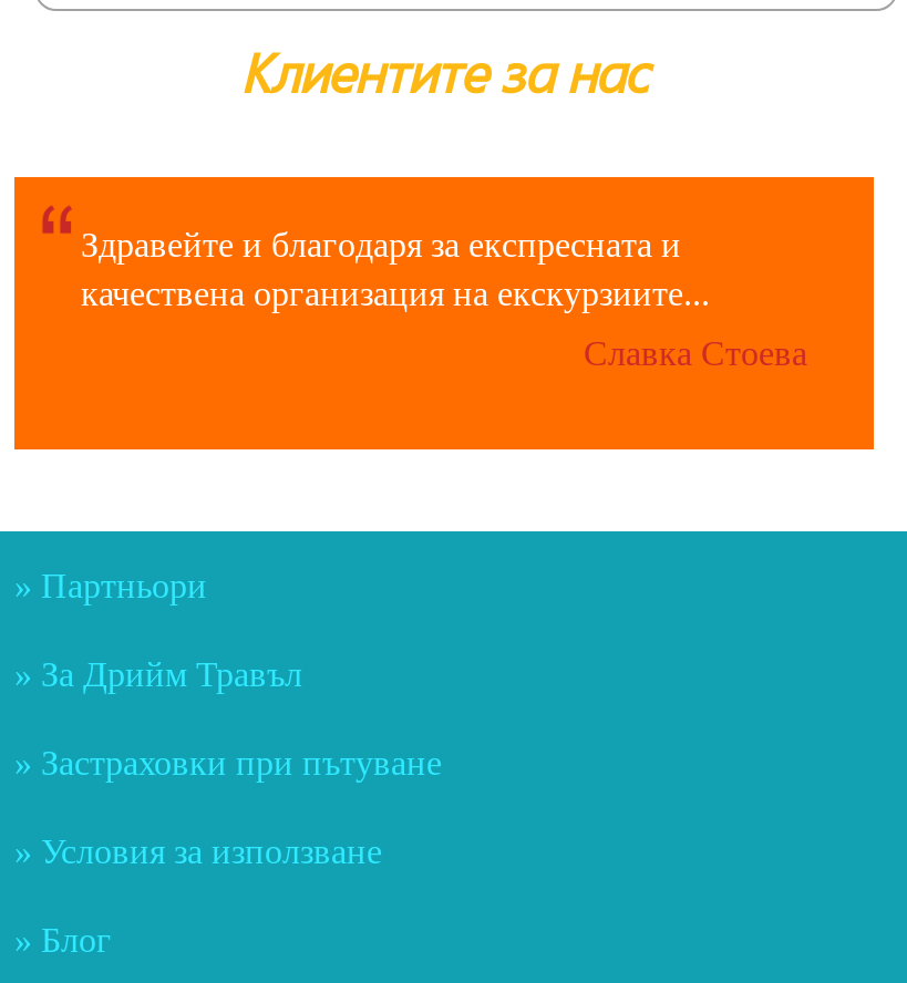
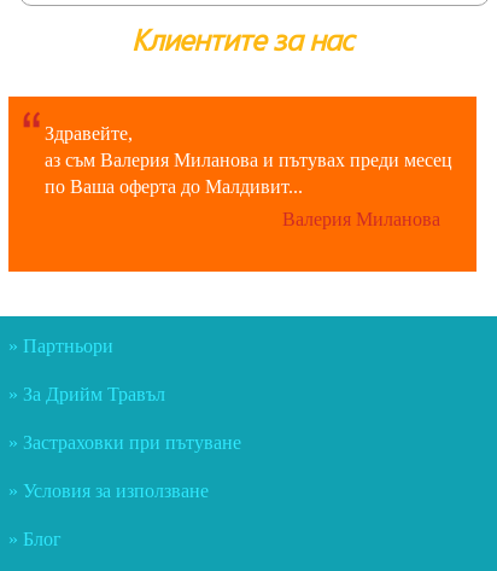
[81,226,710,312] Здравейте и благодаря за експресната и | качествена организация на екскурзиите... -> [45,123,452,197] Здравейте, | аз съм Валерия Миланова и пътувах преди месец | по Ваша оферта до Малдивит...
[584,334,807,372] Славка Стоева -> [282,209,440,229] Валерия Миланова

